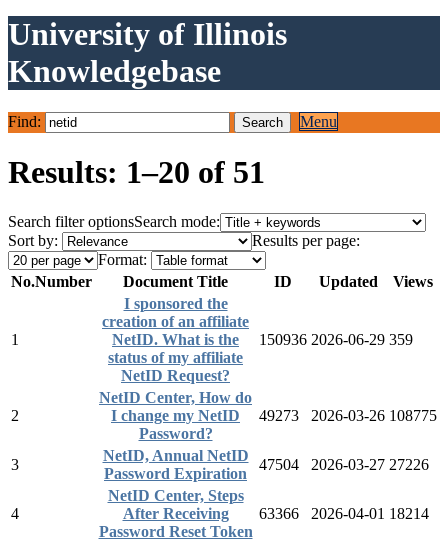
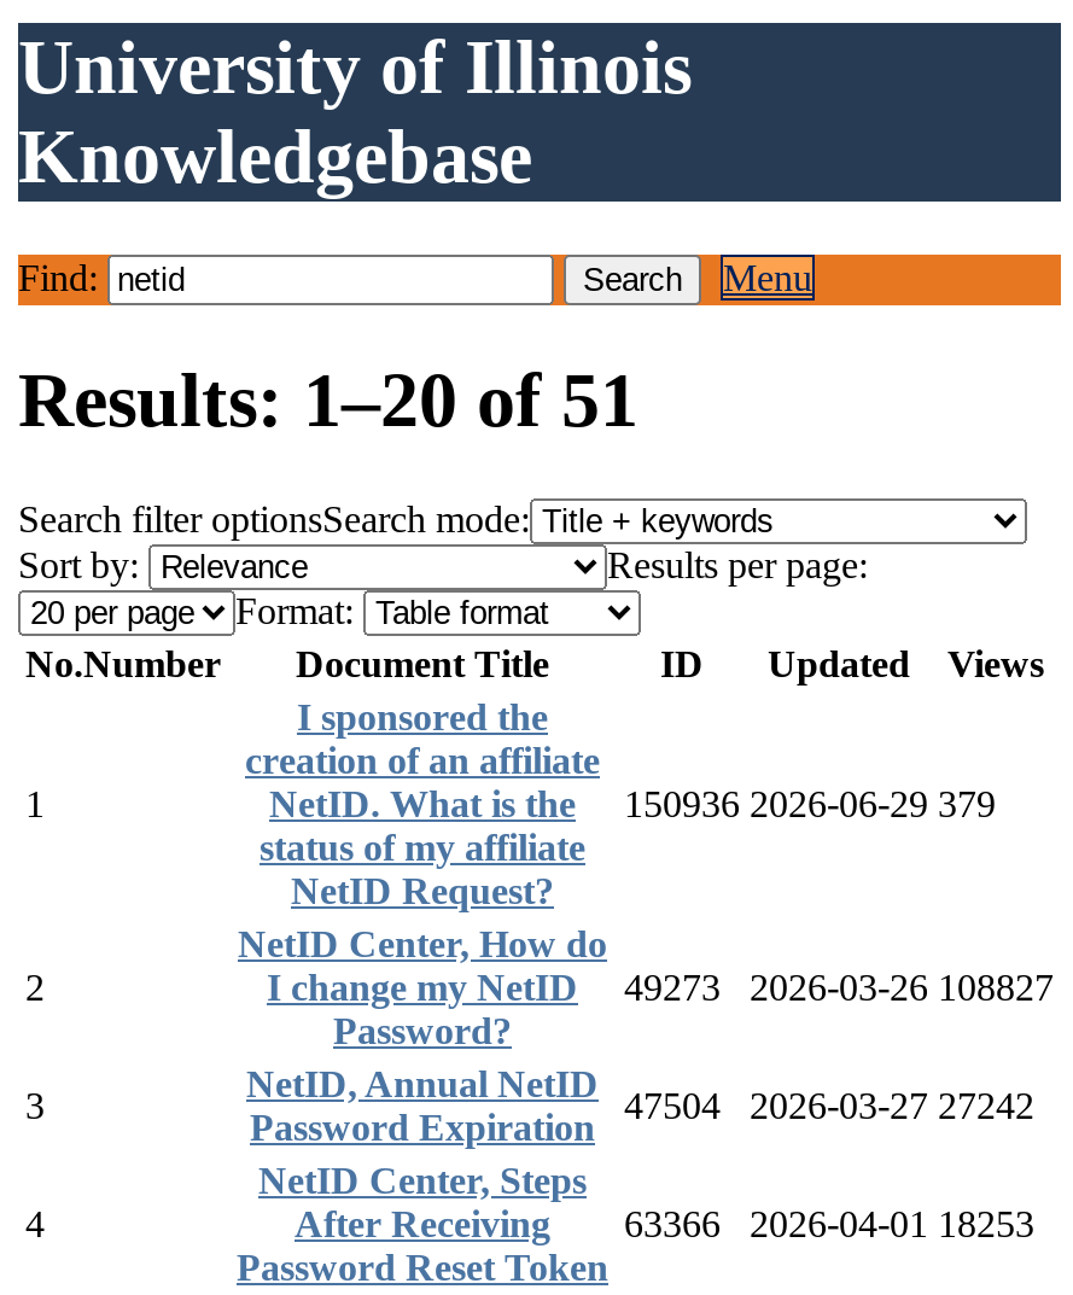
[112,331,413,348] NetID. What is the 150936 2026-06-29 359 -> [269,783,996,824] NetID. What is the 150936 2026-06-29 379
[111,407,437,424] I change my NetID 49273 2026-03-26 108775 -> [267,966,1054,1007] I change my NetID 49273 2026-03-26 108827
[259,456,429,473] 47504 2026-03-27 27226 -> [624,1085,1034,1126] 47504 2026-03-27 27242
[122,505,429,522] After Receiving 63366 2026-04-01 18214 -> [295,1203,1034,1244] After Receiving 63366 2026-04-01 18253

